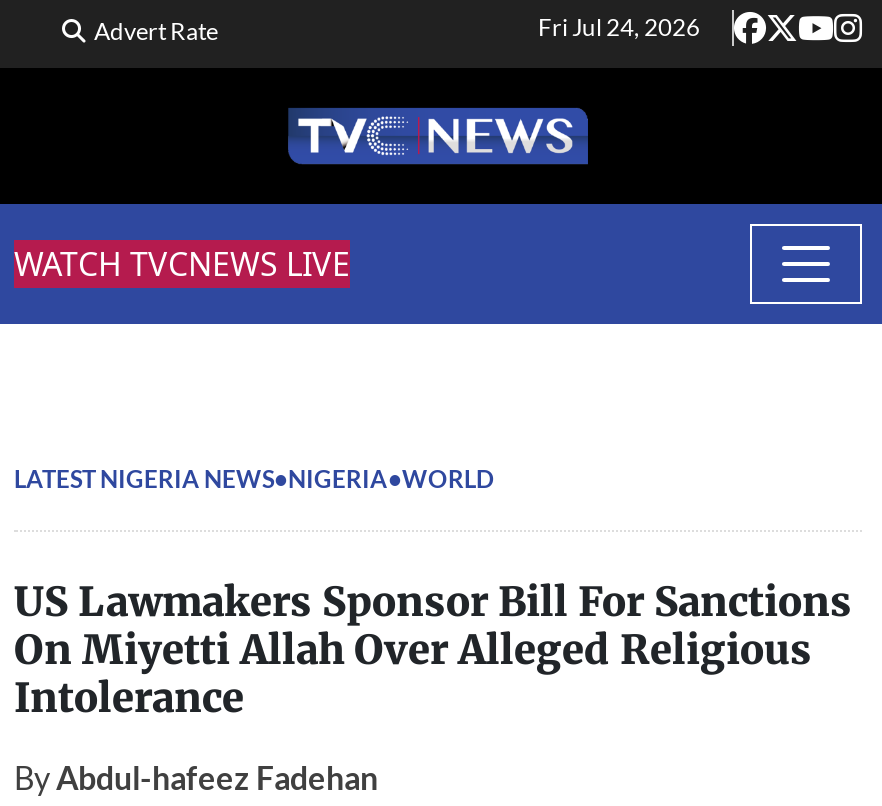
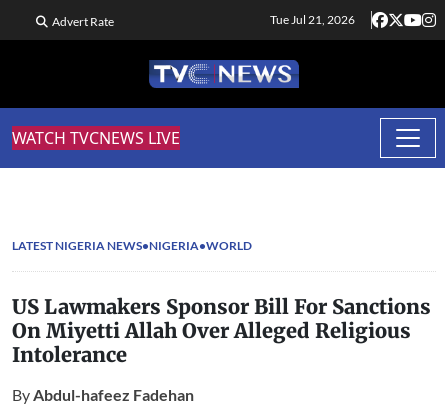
[538,12,700,42] Fri Jul 24, 2026 -> [270,12,355,27] Tue Jul 21, 2026

